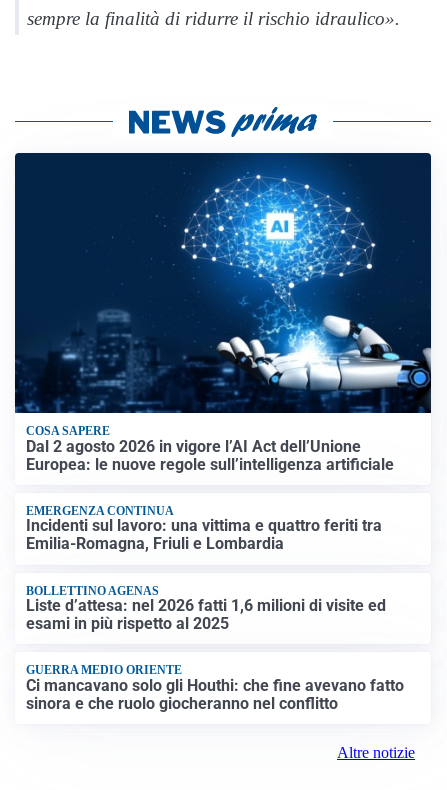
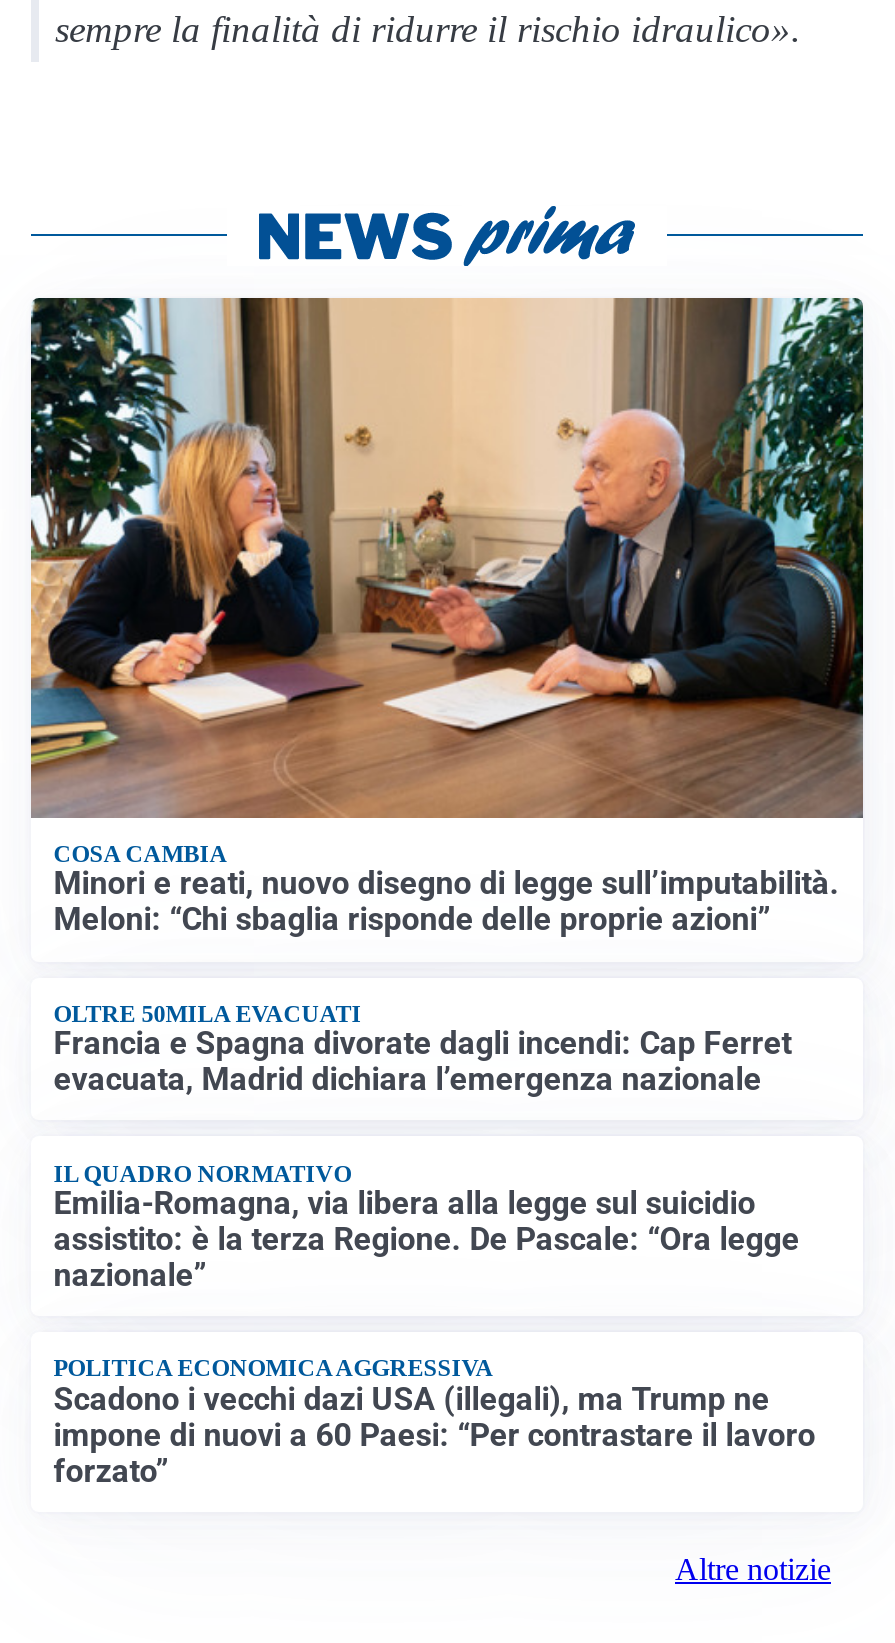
[14,152,432,474] [image] | COSA SAPERE | Dal 2 agosto 2026 in vigore l’AI Act dell’Unione | Europea: le nuove regole sull’intelligenza artificiale -> [29,296,865,939] [image] | COSA CAMBIA | Minori e reati, nuovo disegno di legge sull’imputabilità. | Meloni: “Chi sbaglia risponde delle proprie azioni”
[26,504,382,553] EMERGENZA CONTINUA | Incidenti sul lavoro: una vittima e quattro feriti tra | Emilia-Romagna, Friuli e Lombardia -> [53,1000,791,1099] OLTRE 50MILA EVACUATI | Francia e Spagna divorate dagli incendi: Cap Ferret | evacuata, Madrid dichiara l’emergenza nazionale
[26,584,386,633] BOLLETTINO AGENAS | Liste d’attesa: nel 2026 fatti 1,6 milioni di visite ed | esami in più rispetto al 2025 -> [53,1159,799,1294] IL QUADRO NORMATIVO | Emilia-Romagna, via libera alla legge sul suicidio | assistito: è la terza Regione. De Pascale: “Ora legge | nazionale”
[26,663,404,713] GUERRA MEDIO ORIENTE | Ci mancavano solo gli Houthi: che fine avevano fatto | sinora e che ruolo giocheranno nel conflitto -> [53,1355,815,1490] POLITICA ECONOMICA AGGRESSIVA | Scadono i vecchi dazi USA (illegali), ma Trump ne | impone di nuovi a 60 Paesi: “Per contrastare il lavoro | forzato”

